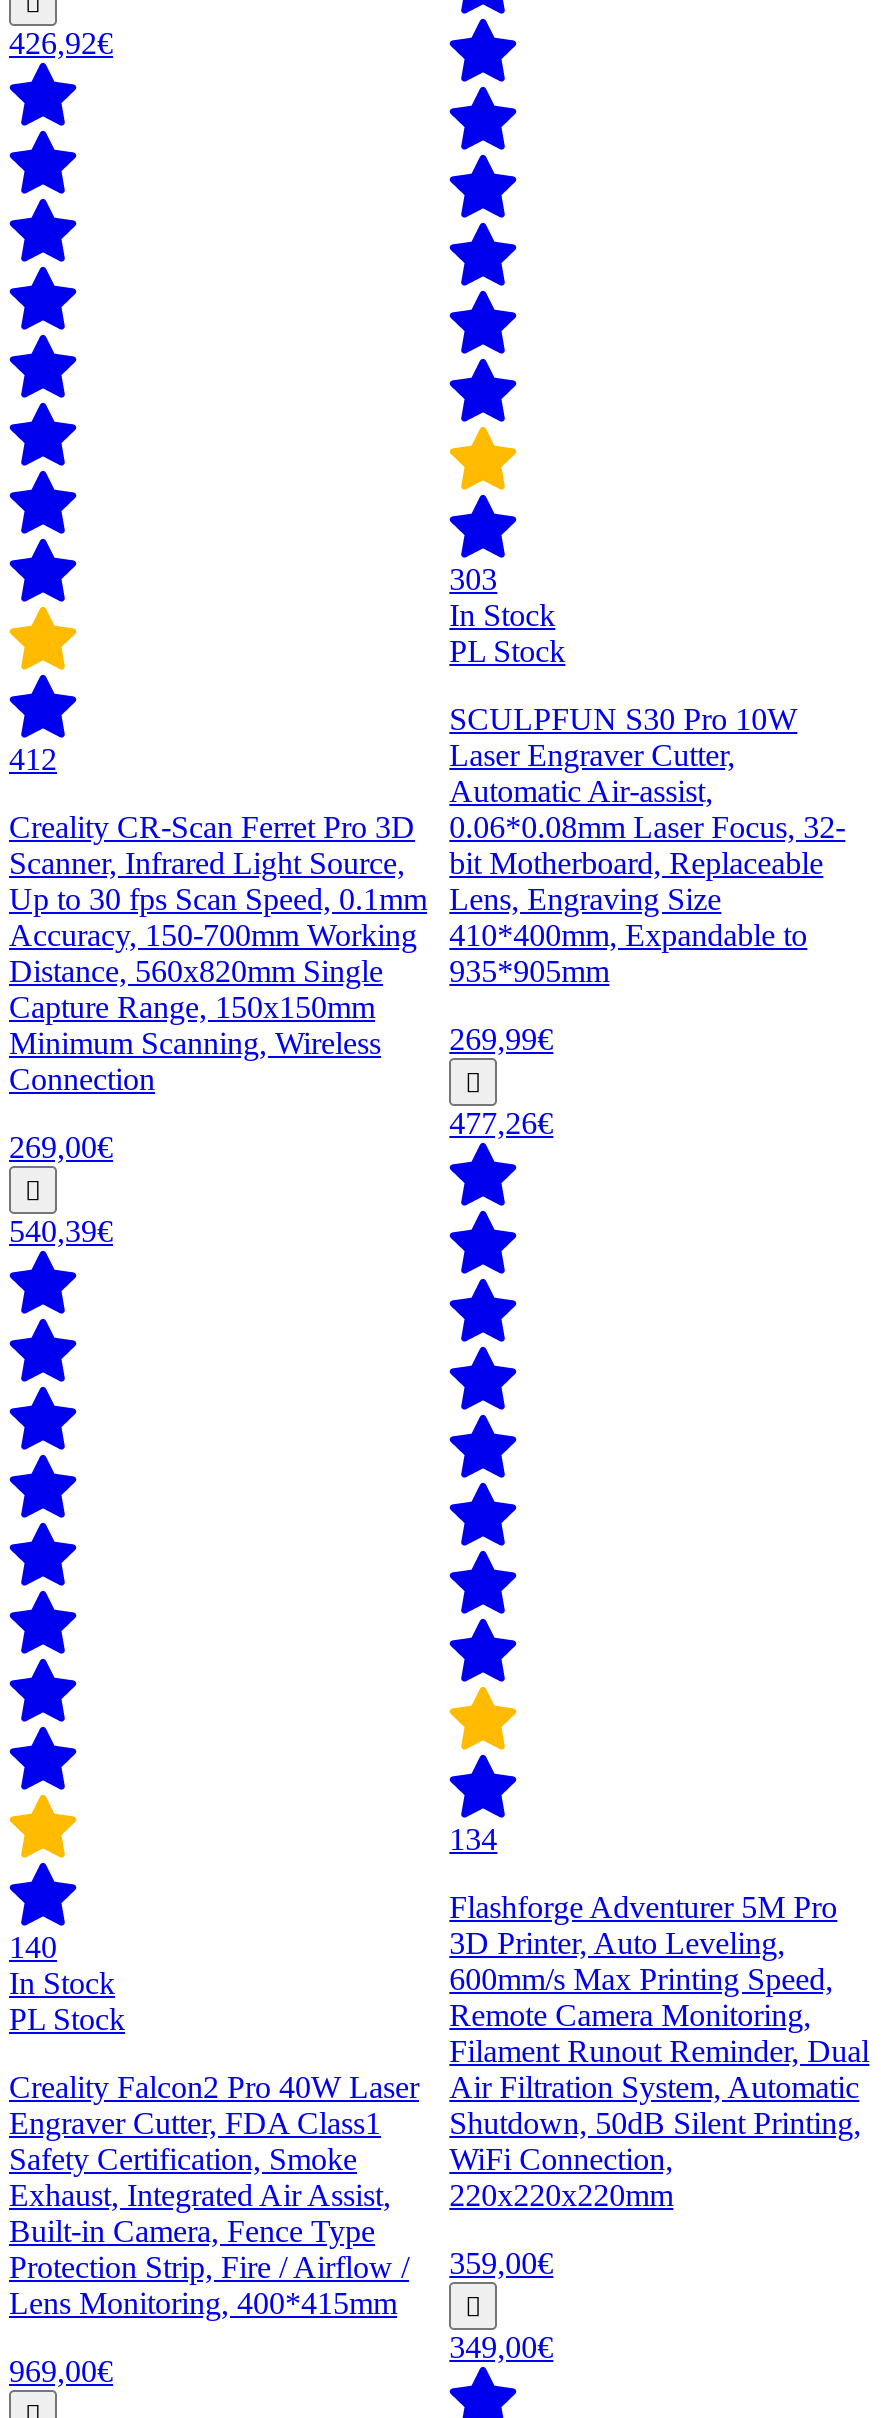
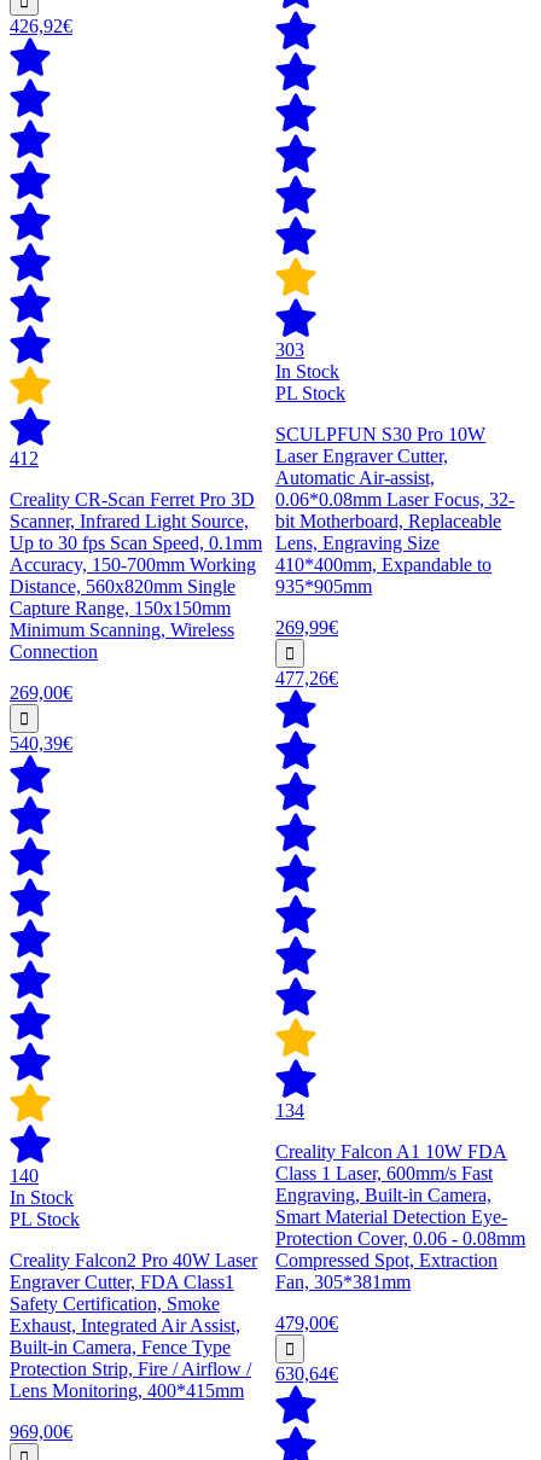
[449,1891,869,2213] Flashforge Adventurer 5M Pro | 3D Printer, Auto Leveling, | 600mm/s Max Printing Speed, | Remote Camera Monitoring, | Filament Runout Reminder, Dual | Air Filtration System, Automatic | Shutdown, 50dB Silent Printing, | WiFi Connection, | 220x220x220mm -> [276,1142,526,1293] Creality Falcon A1 10W FDA | Class 1 Laser, 600mm/s Fast | Engraving, Built-in Camera, | Smart Material Detection Eye- | Protection Cover, 0.06 - 0.08mm | Compressed Spot, Extraction | Fan, 305*381mm
[449,2247,553,2281] 359,00€ -> [276,1313,338,1334] 479,00€
[449,2331,553,2365] 349,00€ -> [276,1364,338,1384] 630,64€

